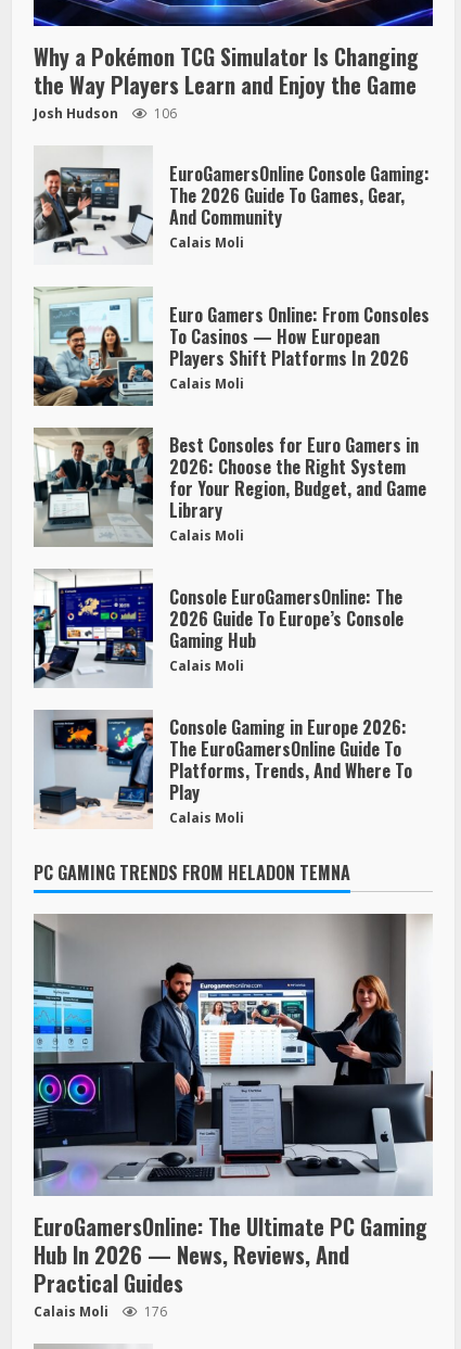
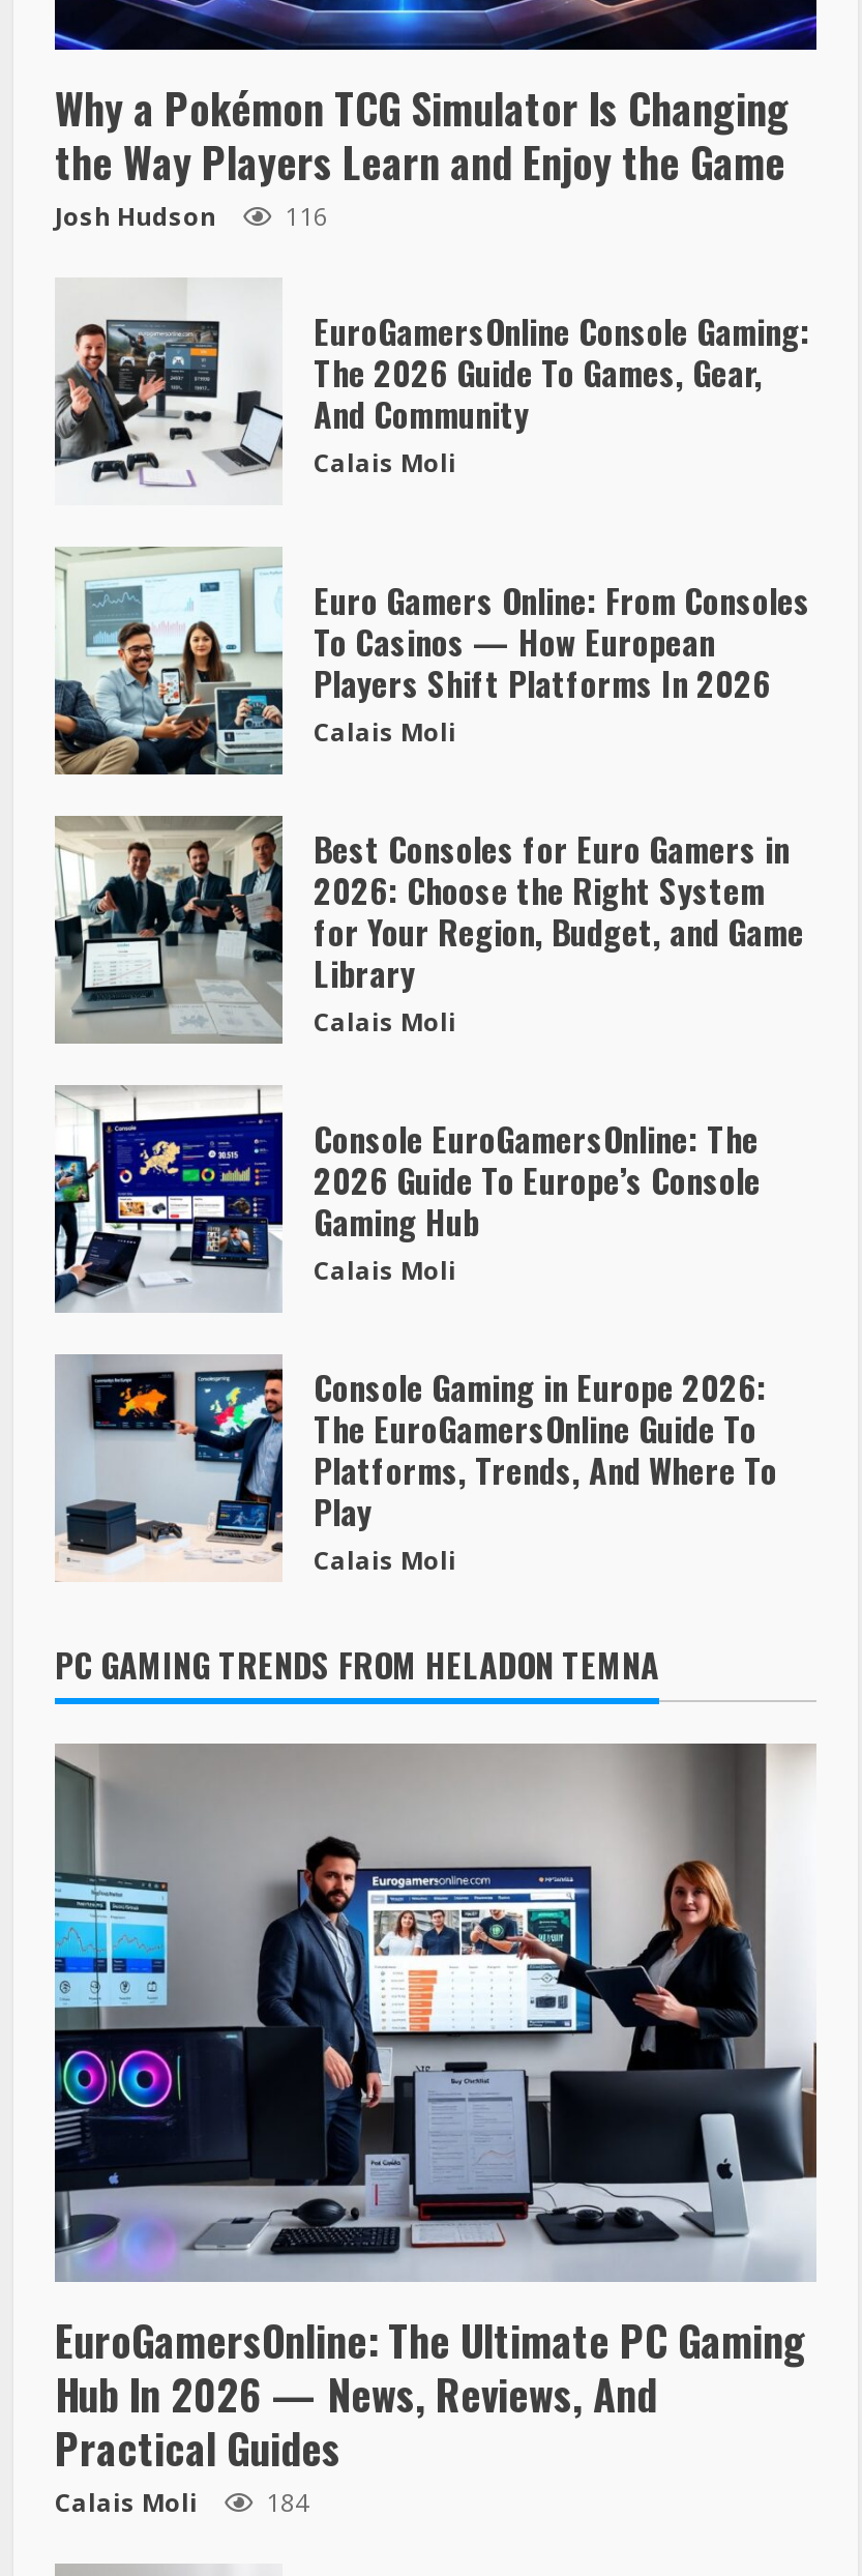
[34,104,177,123] Josh Hudson 106 -> [55,199,328,234] Josh Hudson 116
[34,1302,167,1321] Calais Moli 176 -> [55,2485,309,2520] Calais Moli 184

